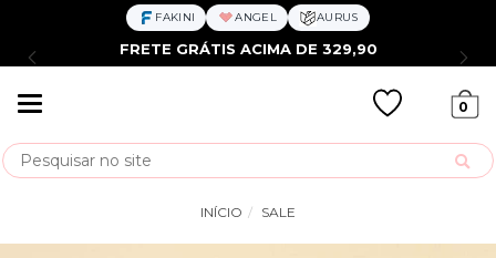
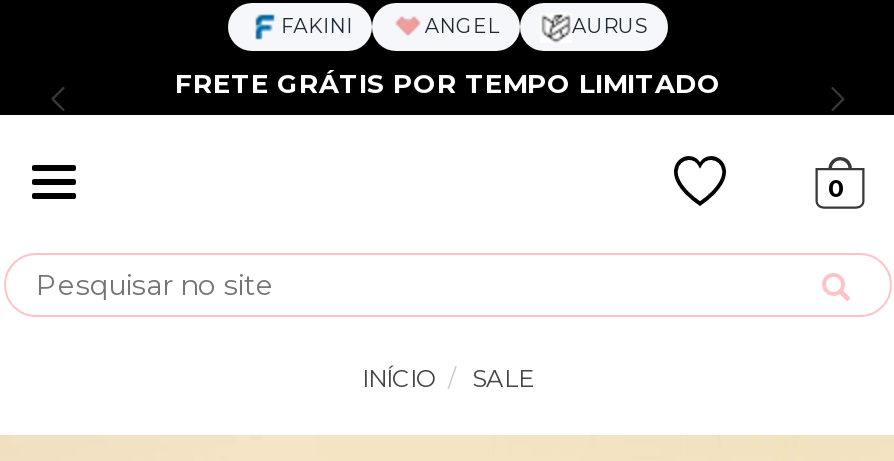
[119,40,377,58] FRETE GRÁTIS ACIMA DE 329,90 -> [175,67,721,99] FRETE GRÁTIS POR TEMPO LIMITADO

